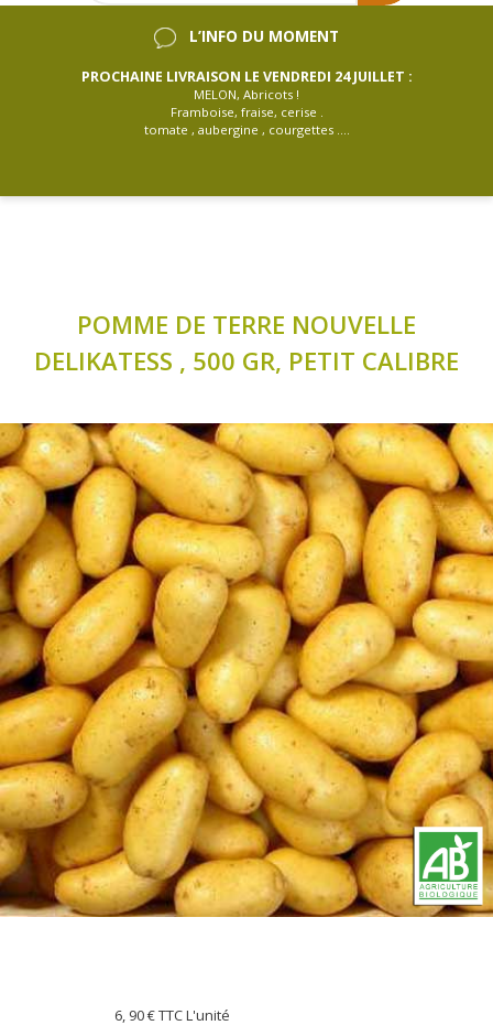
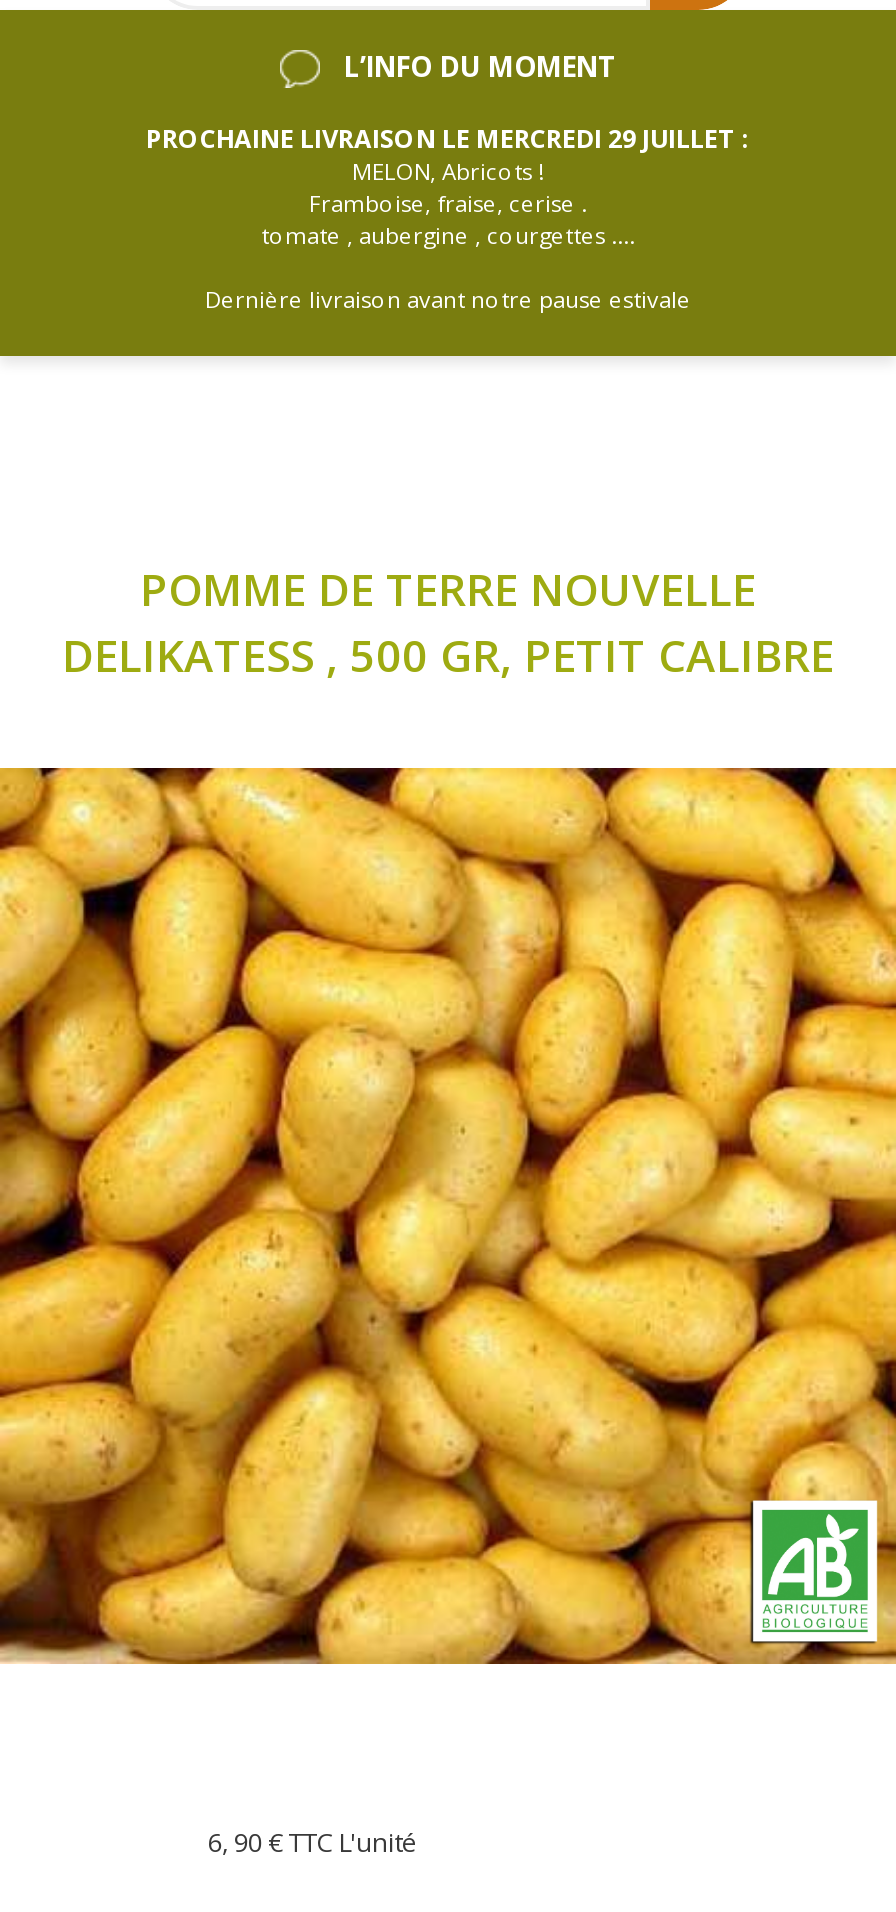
[81,67,412,86] PROCHAINE LIVRAISON LE VENDREDI 24 JUILLET : -> [146,122,750,156] PROCHAINE LIVRAISON LE MERCREDI 29 JUILLET :
none -> [199,284,697,314] Dernière livraison avant notre pause estivale

